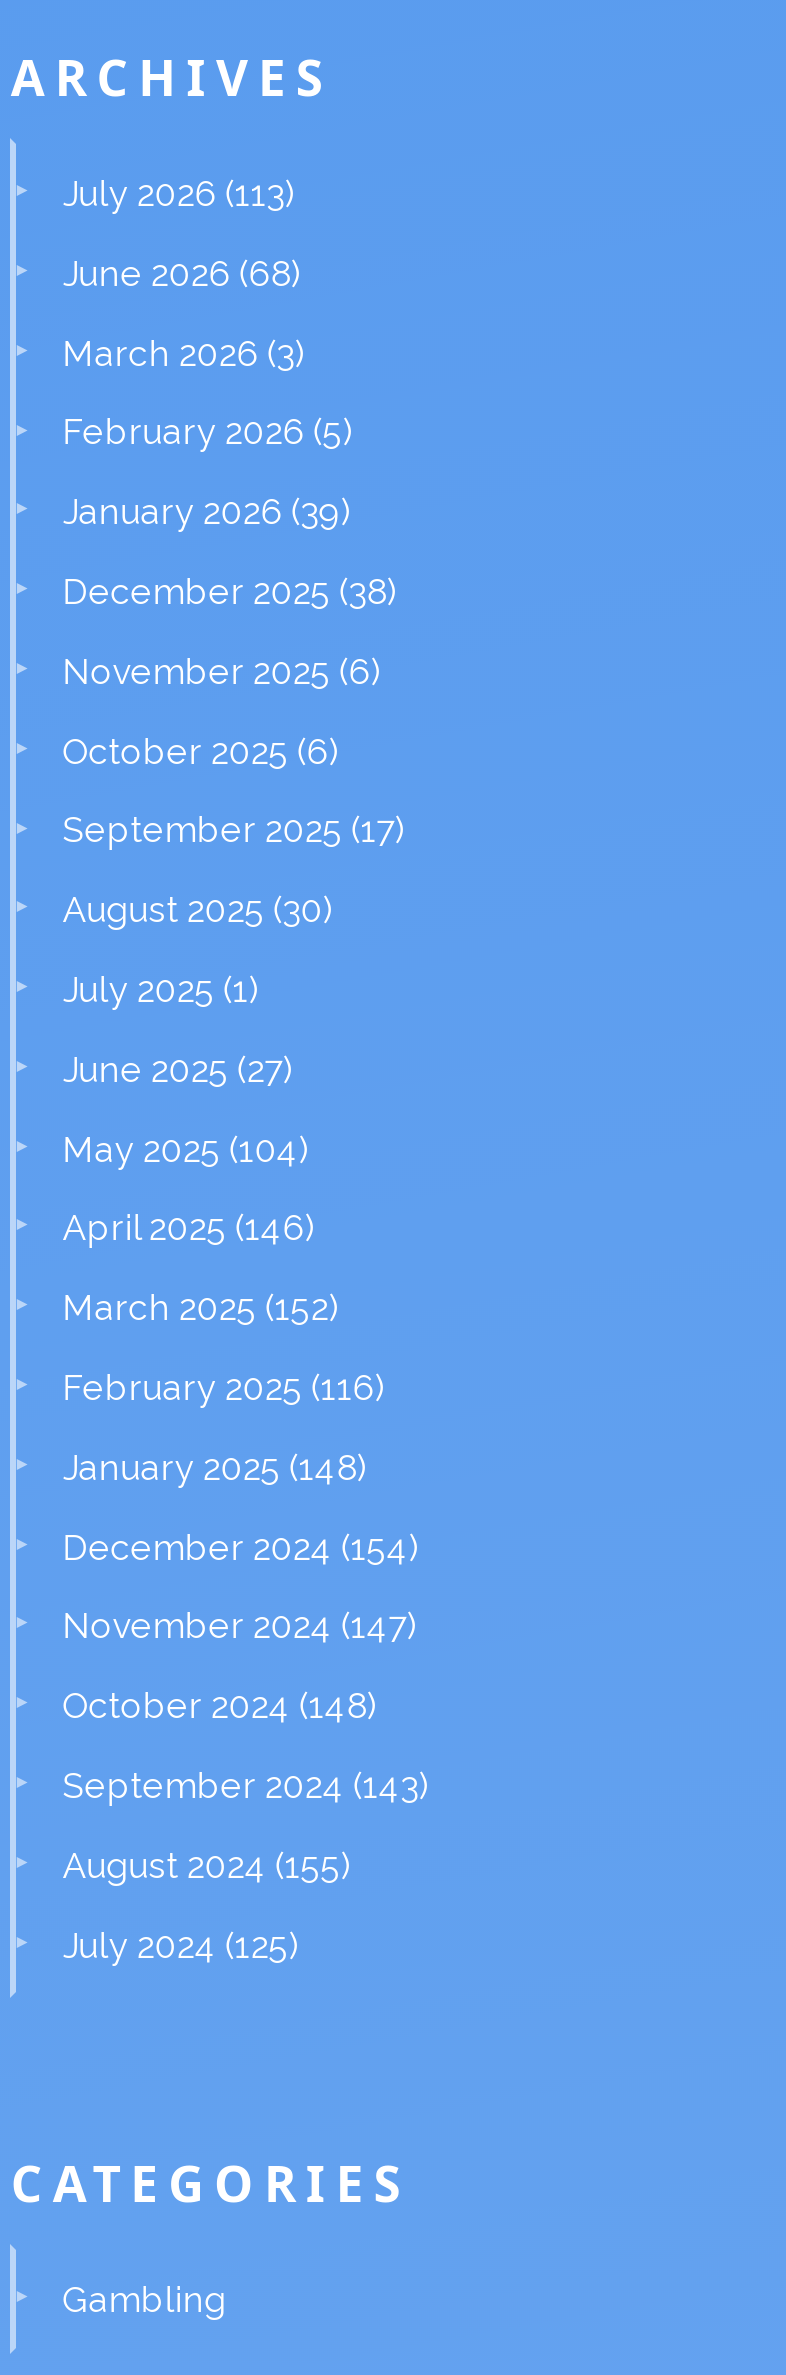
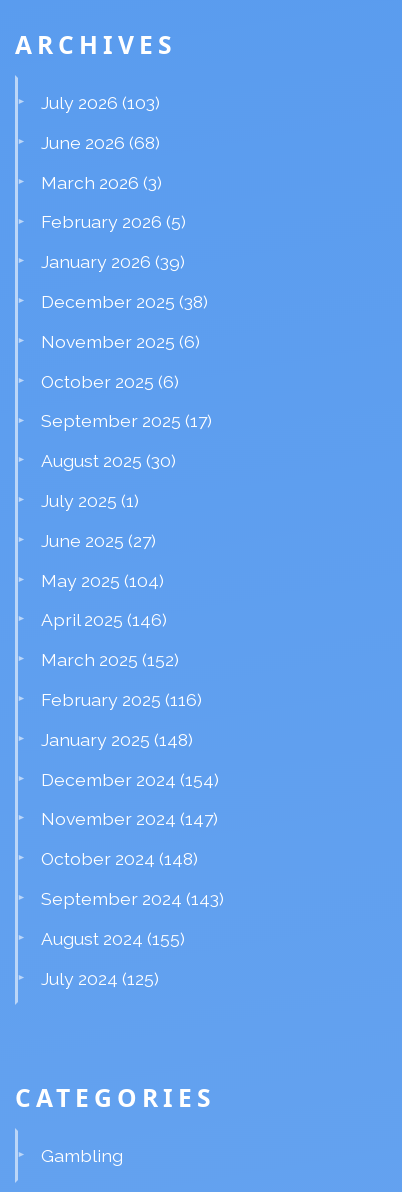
[63,172,295,214] July 2026 (113) -> [41,92,160,113] July 2026 (103)

